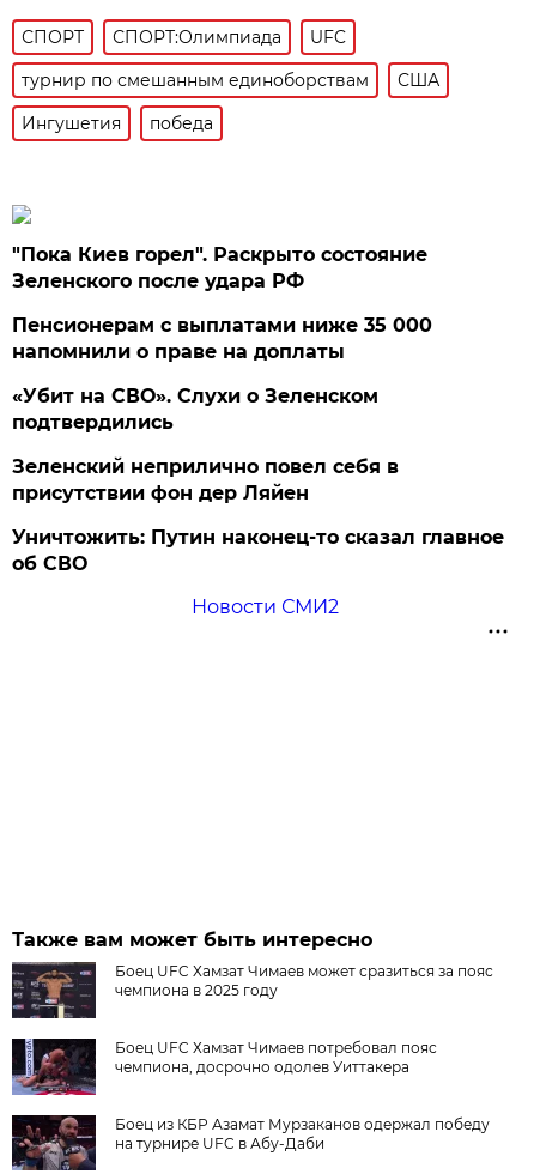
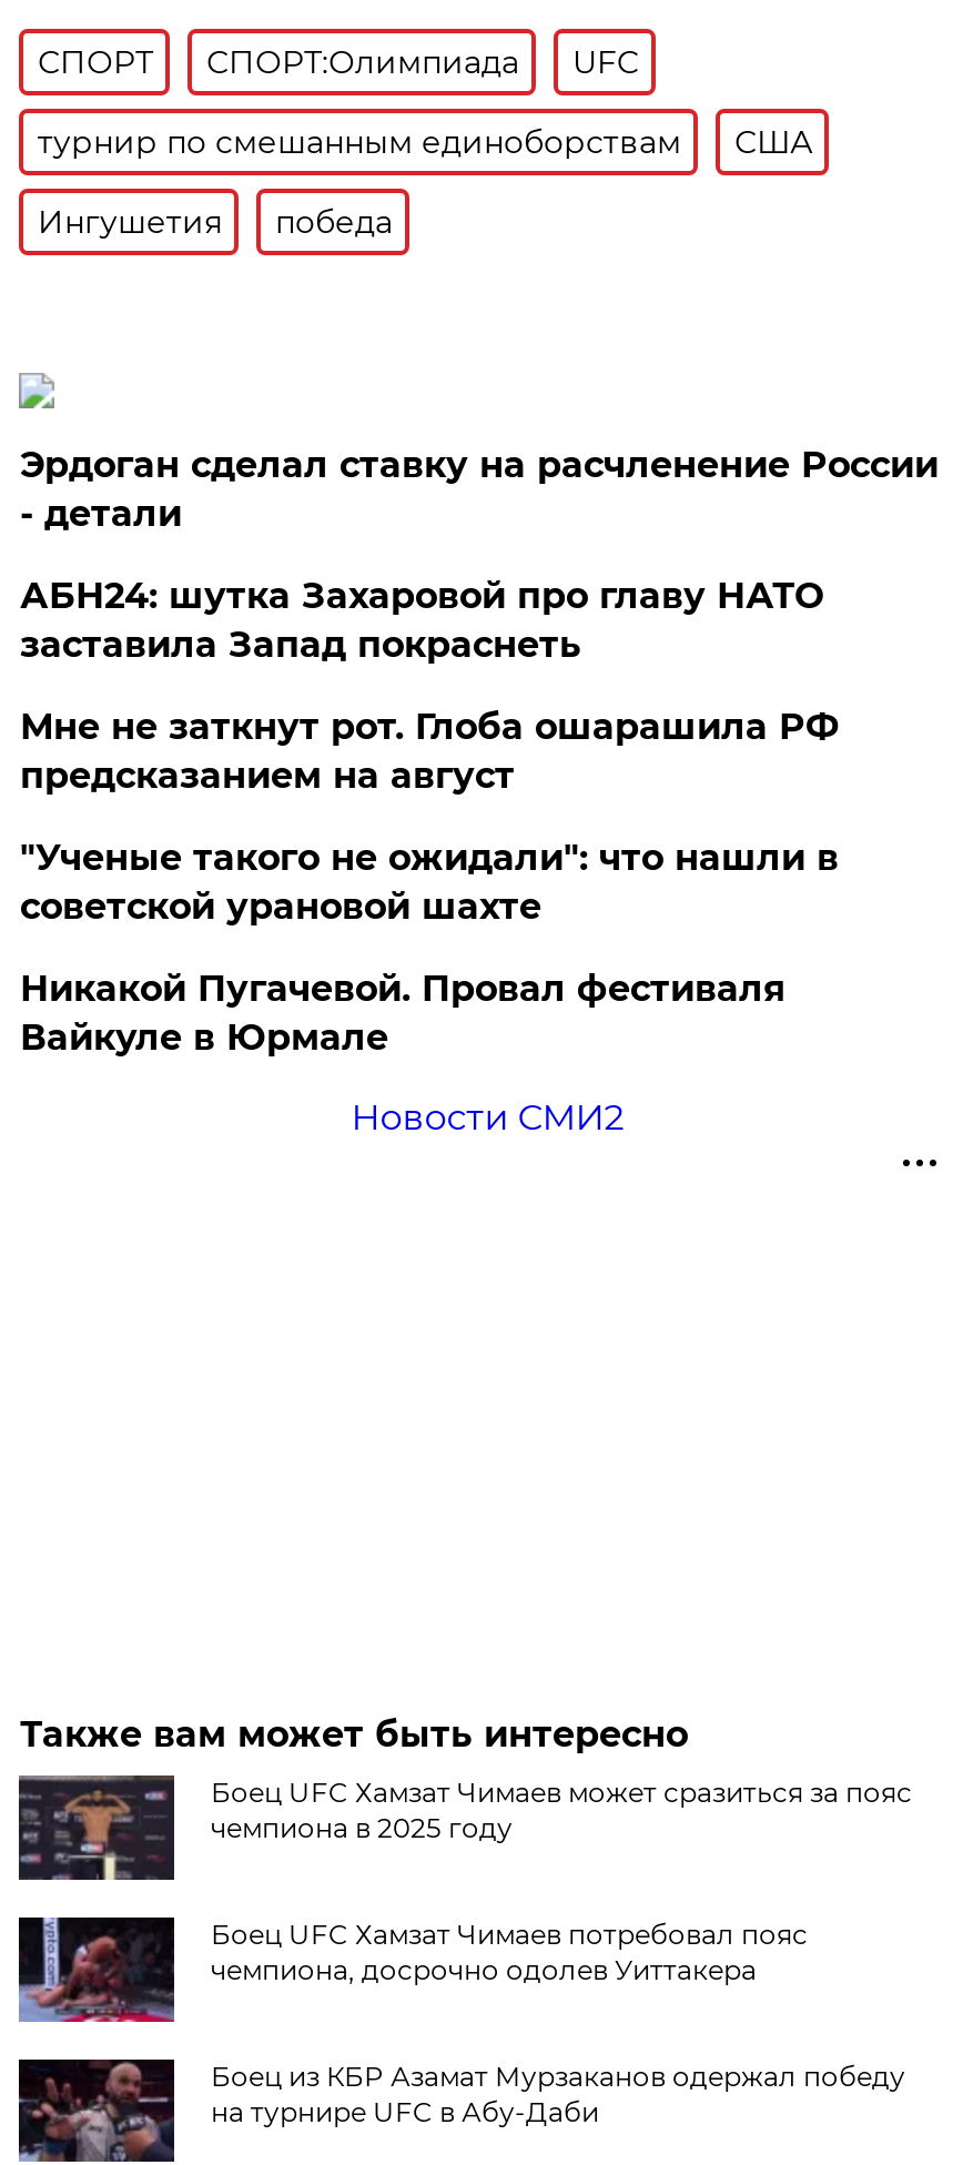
[12,243,428,292] "Пока Киев горел". Раскрыто состояние | Зеленского после удара РФ -> [20,443,938,534] Эрдоган сделал ставку на расчленение России | - детали
[12,314,433,363] Пенсионерам с выплатами ниже 35 000 | напомнили о праве на доплаты -> [20,574,823,665] АБН24: шутка Захаровой про главу НАТО | заставила Запад покраснеть
[12,384,379,433] «Убит на СВО». Слухи о Зеленском | подтвердились -> [20,705,839,796] Мне не заткнут рот. Глоба ошарашила РФ | предсказанием на август
[12,455,399,504] Зеленский неприлично повел cебя в | присутствии фон дер Ляйен -> [20,836,839,927] "Ученые такого не ожидали": что нашли в | советской урановой шахте
[12,526,505,575] Уничтожить: Путин наконец-то сказал главное | об СВО -> [20,967,785,1058] Никакой Пугачевой. Провал фестиваля | Вайкуле в Юрмале

